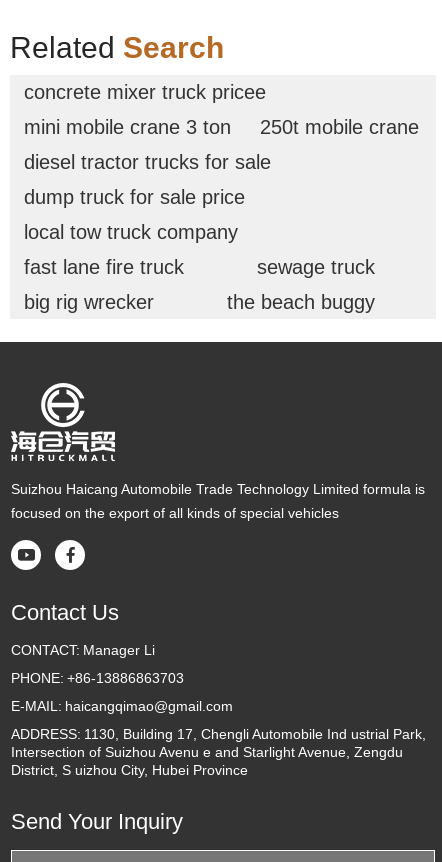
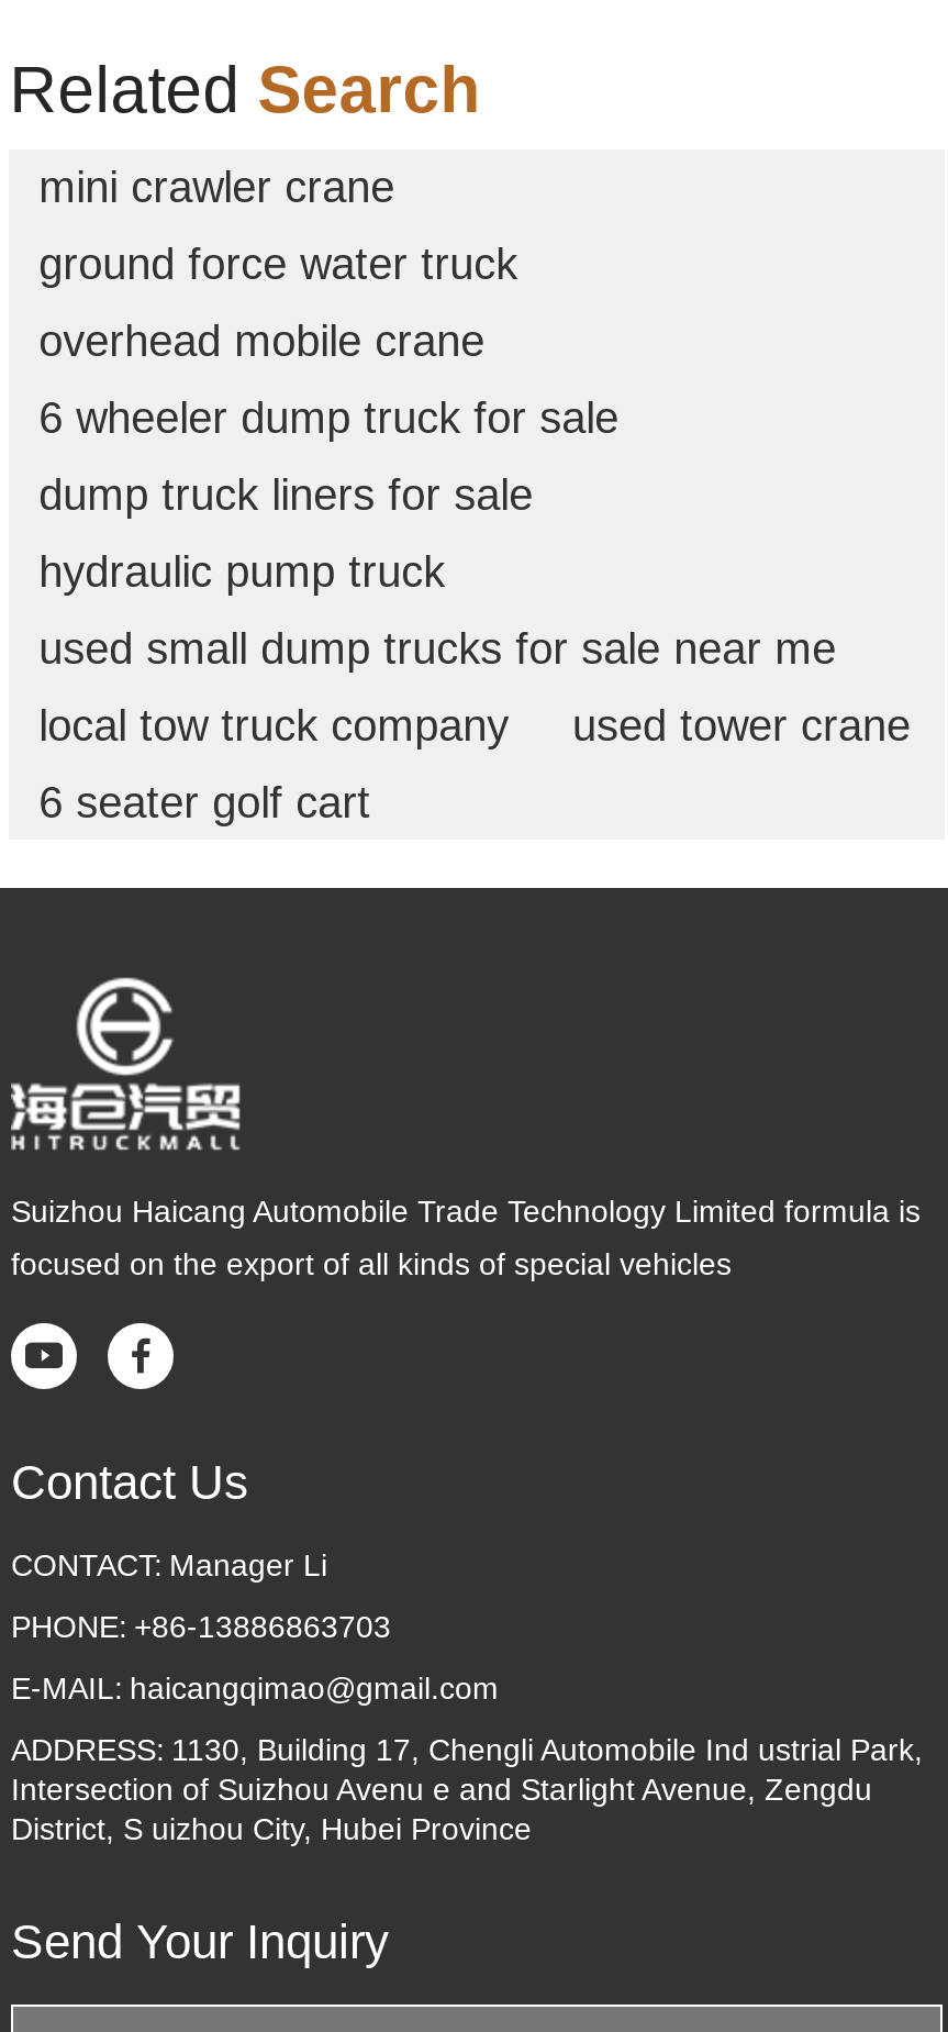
[24,81,419,208] concrete mixer truck pricee | mini mobile crane 3 ton | 250t mobile crane | diesel tractor trucks for sale | dump truck for sale price -> [39,163,836,672] mini crawler crane | ground force water truck | overhead mobile crane | 6 wheeler dump truck for sale | dump truck liners for sale | hydraulic pump truck | used small dump trucks for sale near me
moved [24,221,238,243] -> [39,700,509,749]: local tow truck company
[24,256,375,278] fast lane fire truck | sewage truck -> [572,700,910,749] used tower crane
[24,291,375,313] big rig wrecker | the beach buggy -> [39,777,370,826] 6 seater golf cart

